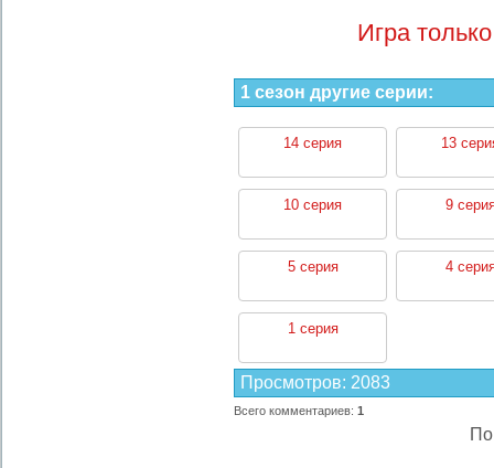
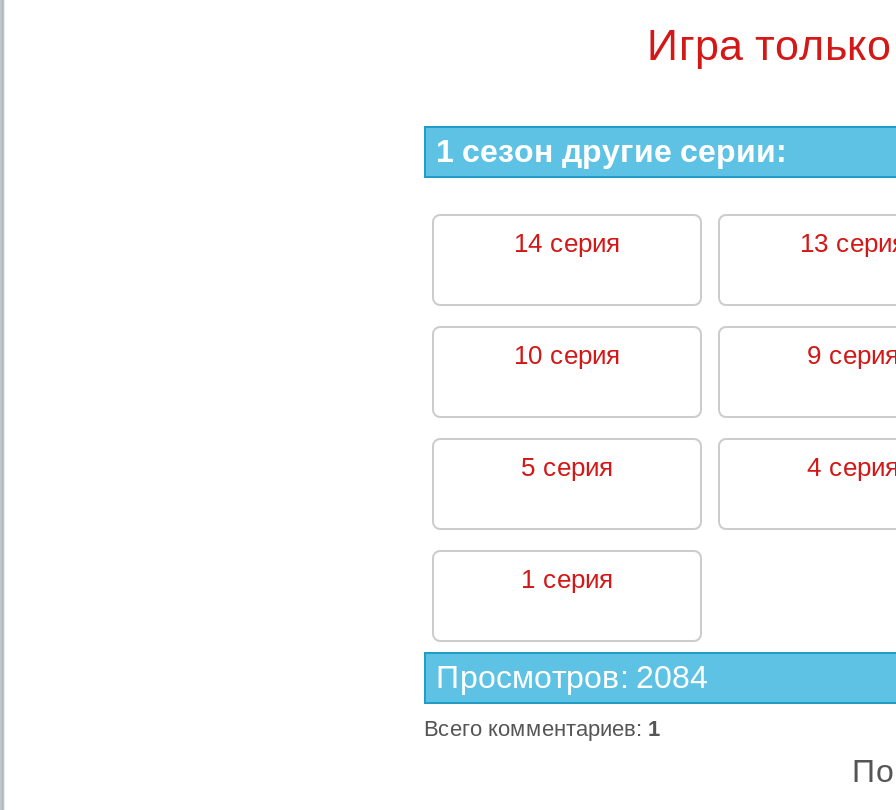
[240,373,390,392] Просмотров: 2083 -> [436,660,708,694] Просмотров: 2084

